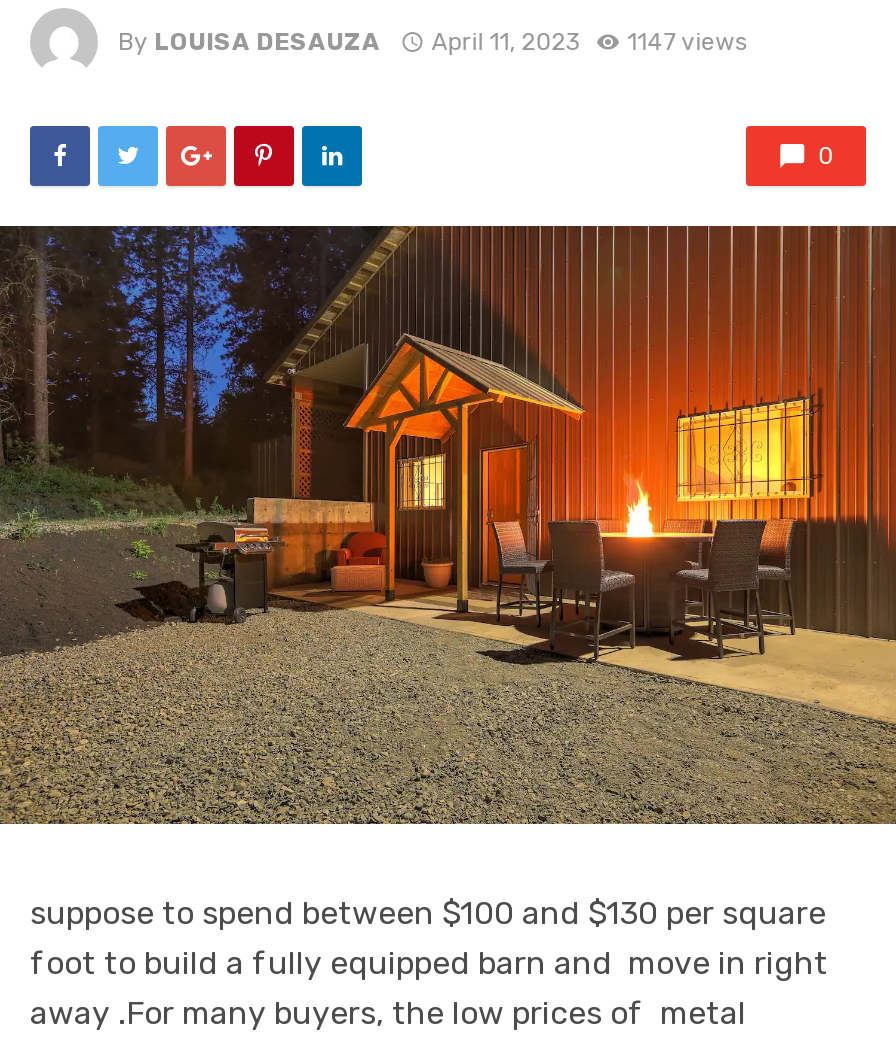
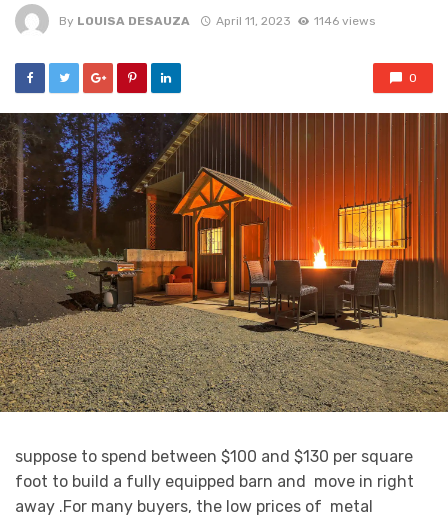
[118,27,747,55] By LOUISA DESAUZA April 11, 2023 1147 views -> [59,14,375,28] By LOUISA DESAUZA April 11, 2023 1146 views

